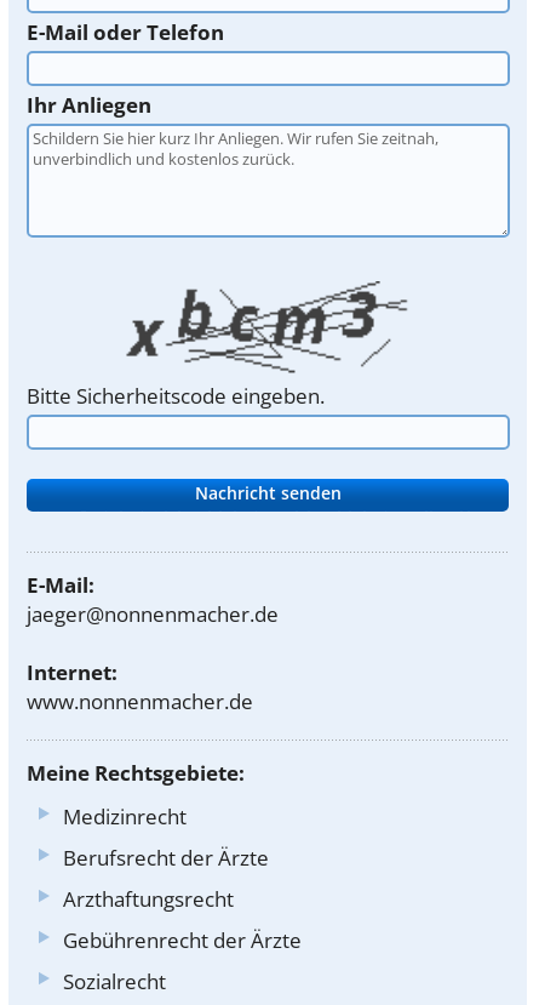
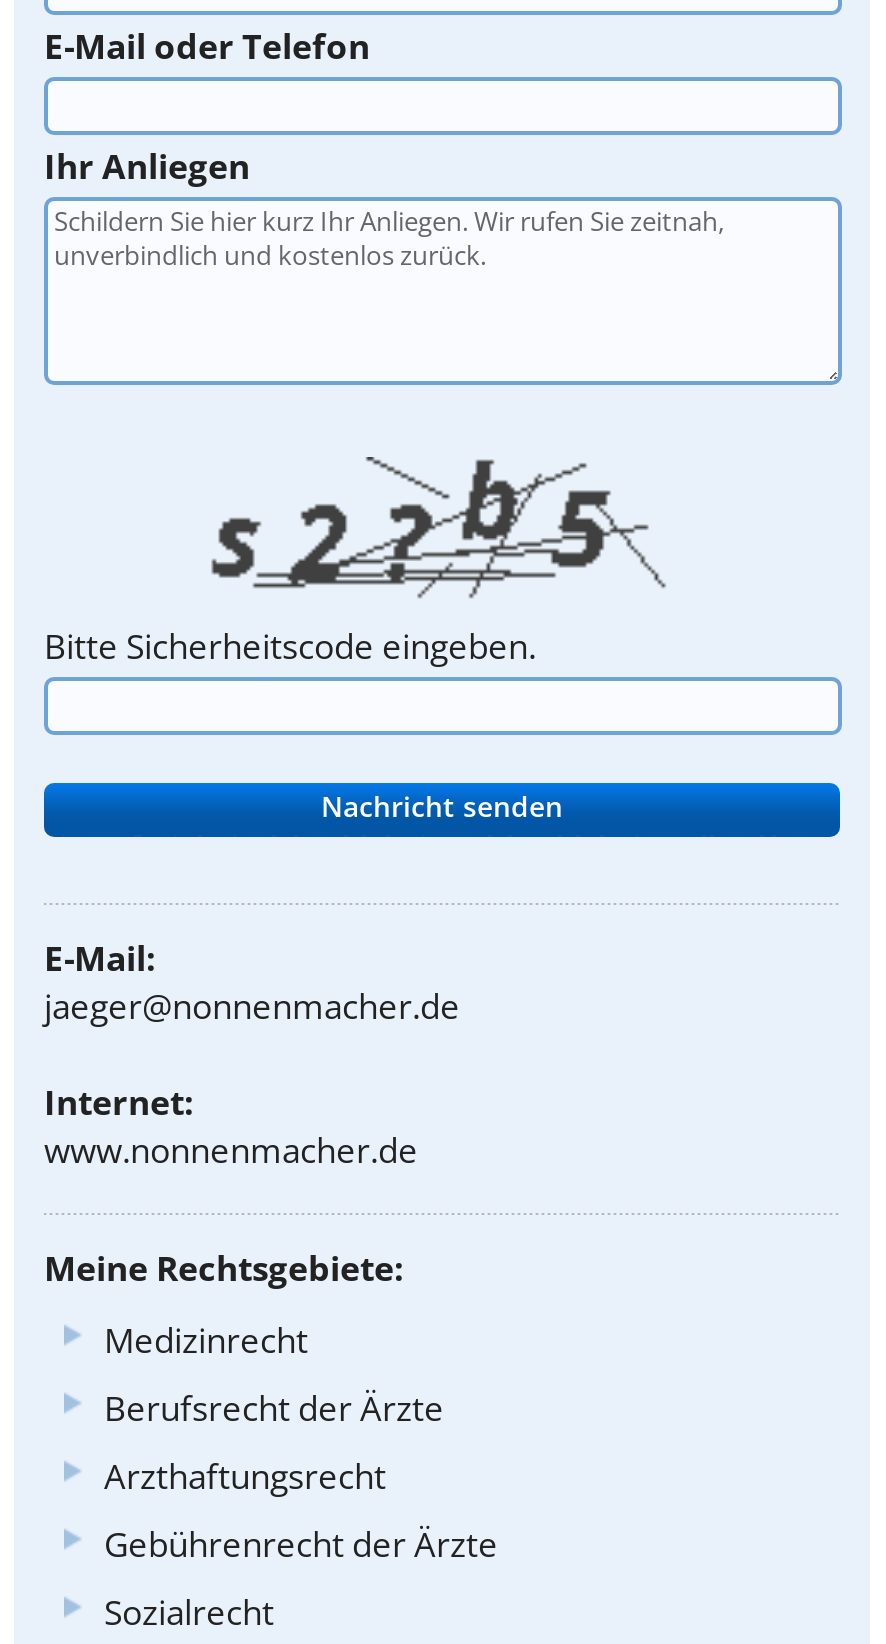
[126,280,408,373] [image] -> [210,455,670,607] [image]

